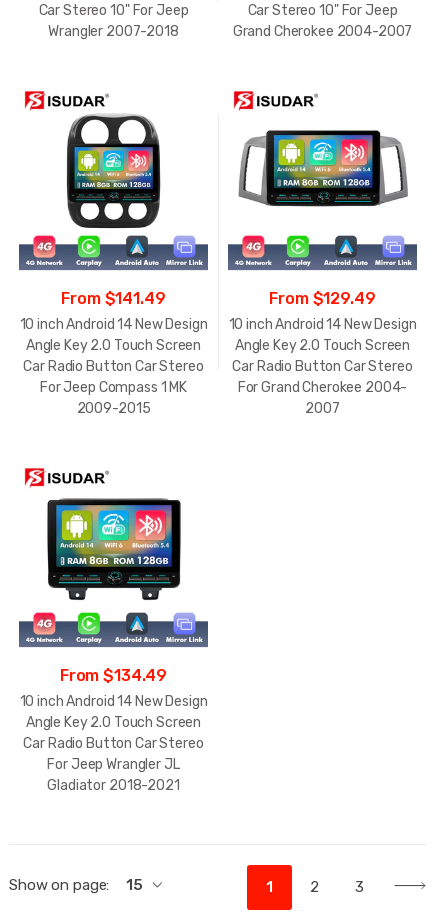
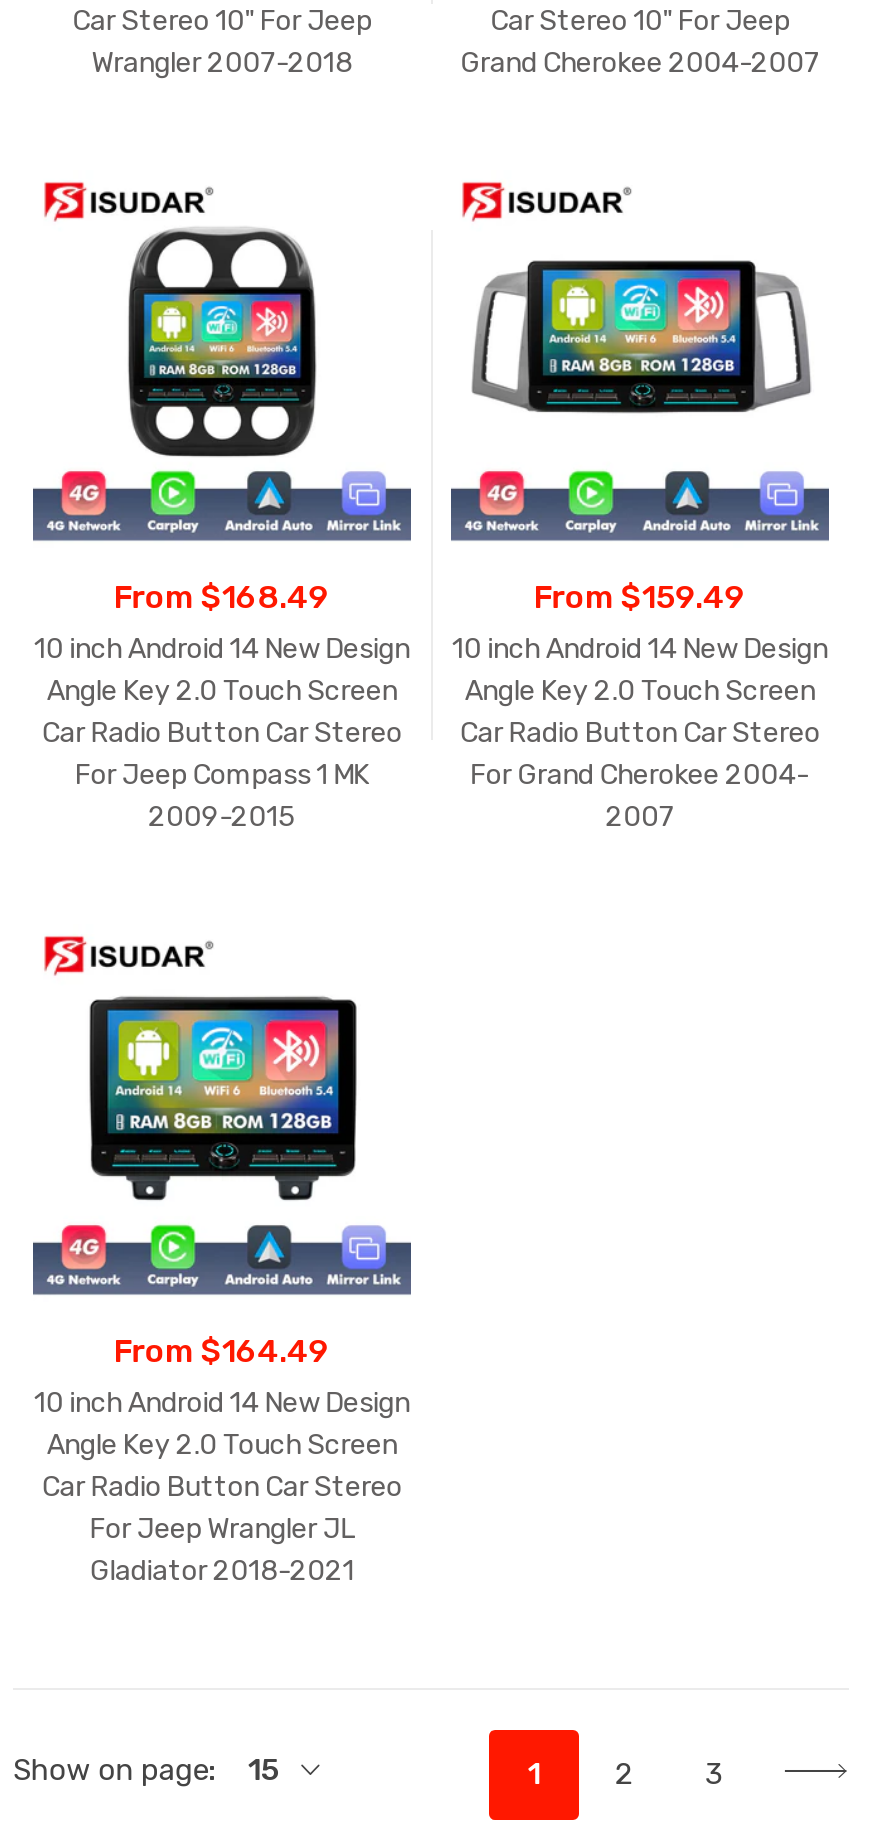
[61,289,165,308] From $141.49 -> [114,578,330,616] From $168.49
[269,289,375,308] From $129.49 -> [534,578,746,616] From $159.49
[60,666,167,685] From $134.49 -> [114,1332,330,1370] From $164.49

